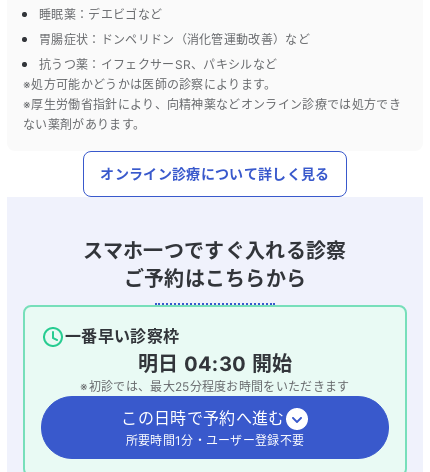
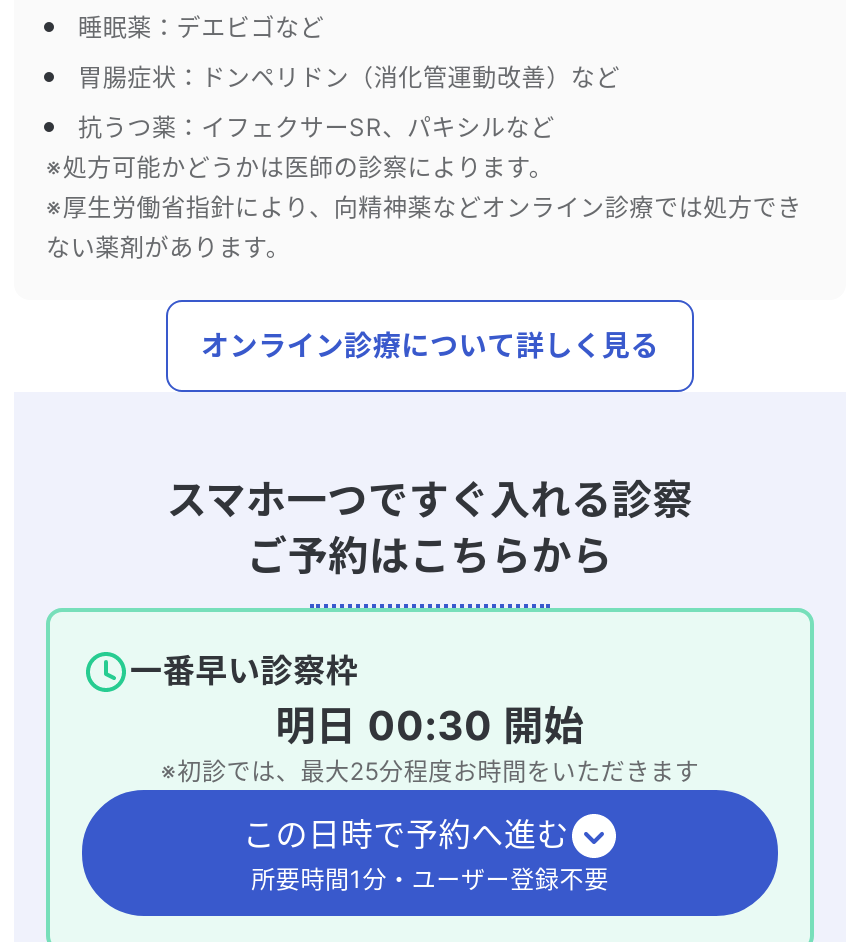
[138,352,292,376] 明日04:30開始 -> [275,702,585,750] 明日00:30開始

